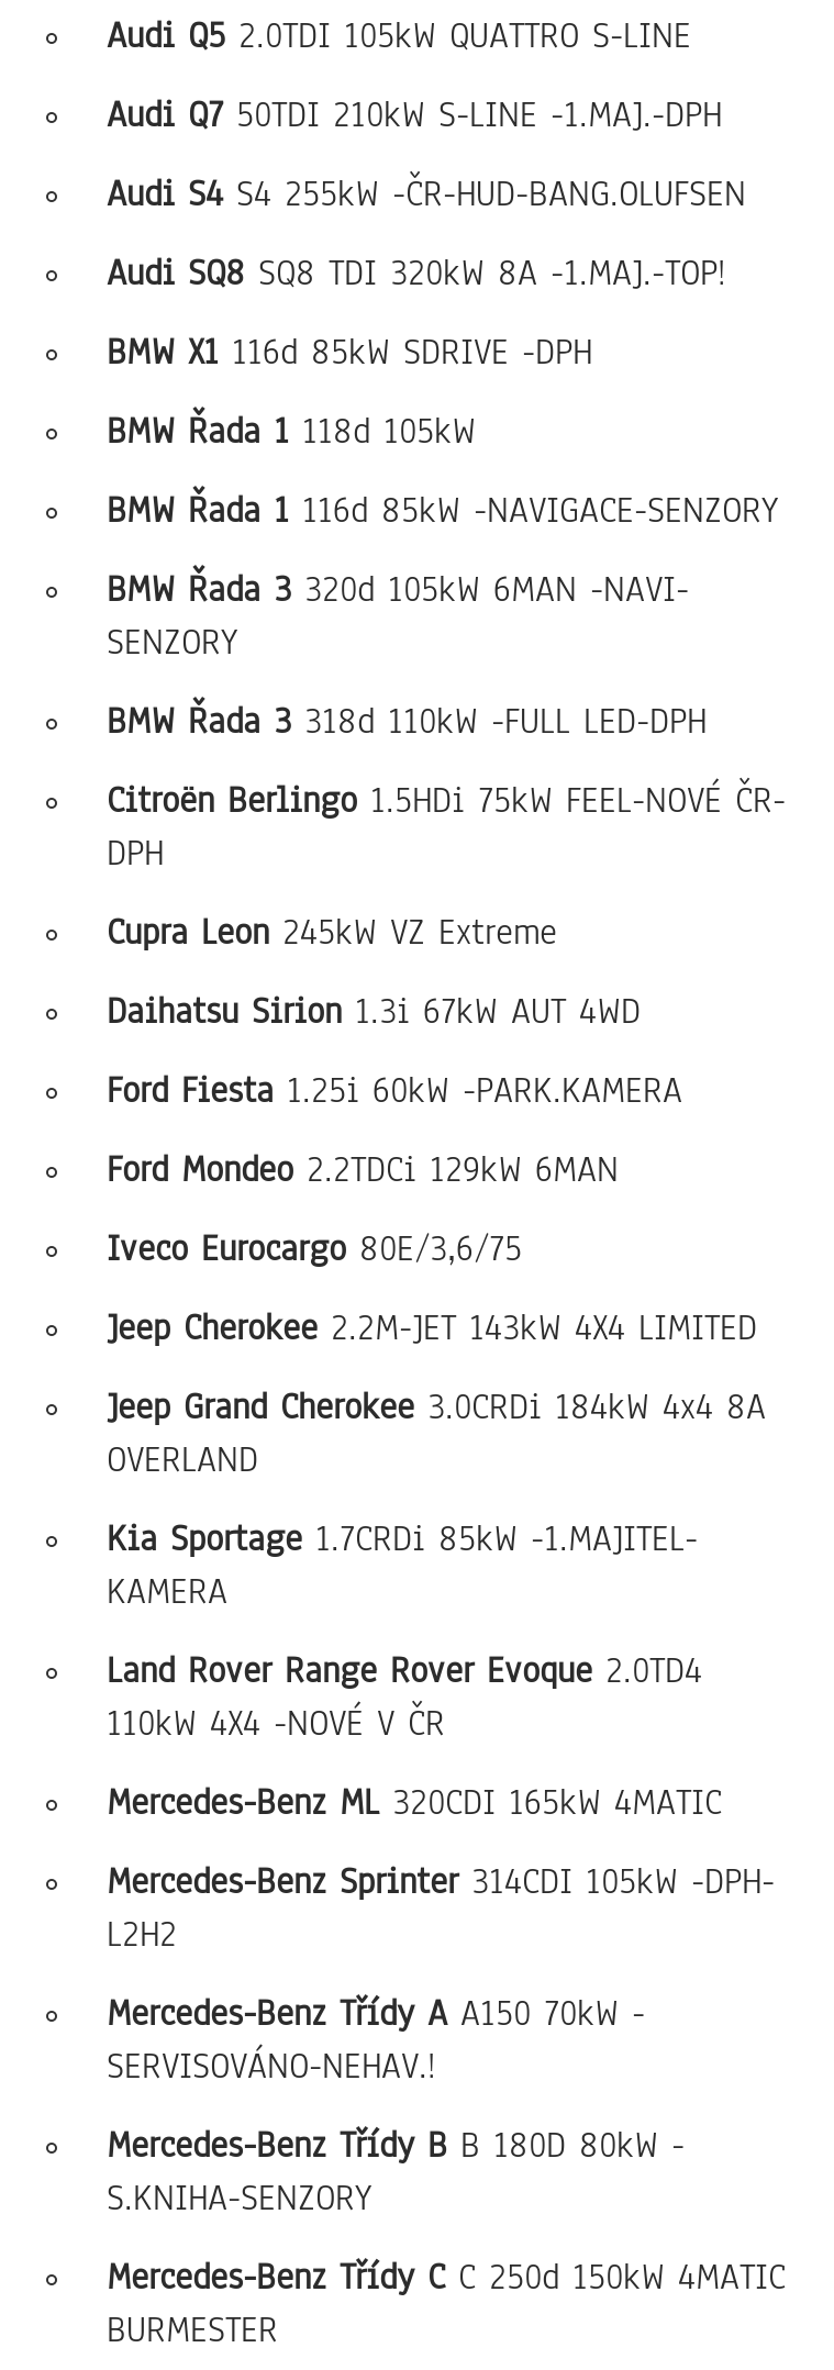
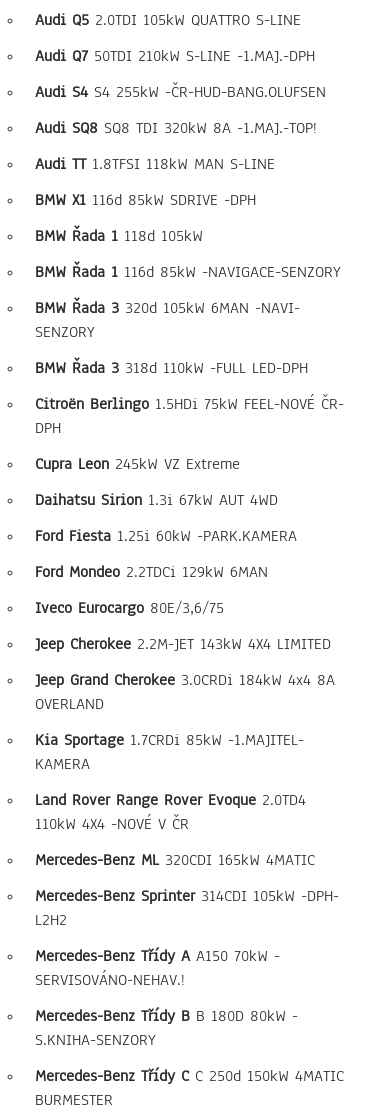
none -> [35,153,275,175] Audi TT 1.8TFSI 118kW MAN S-LINE

